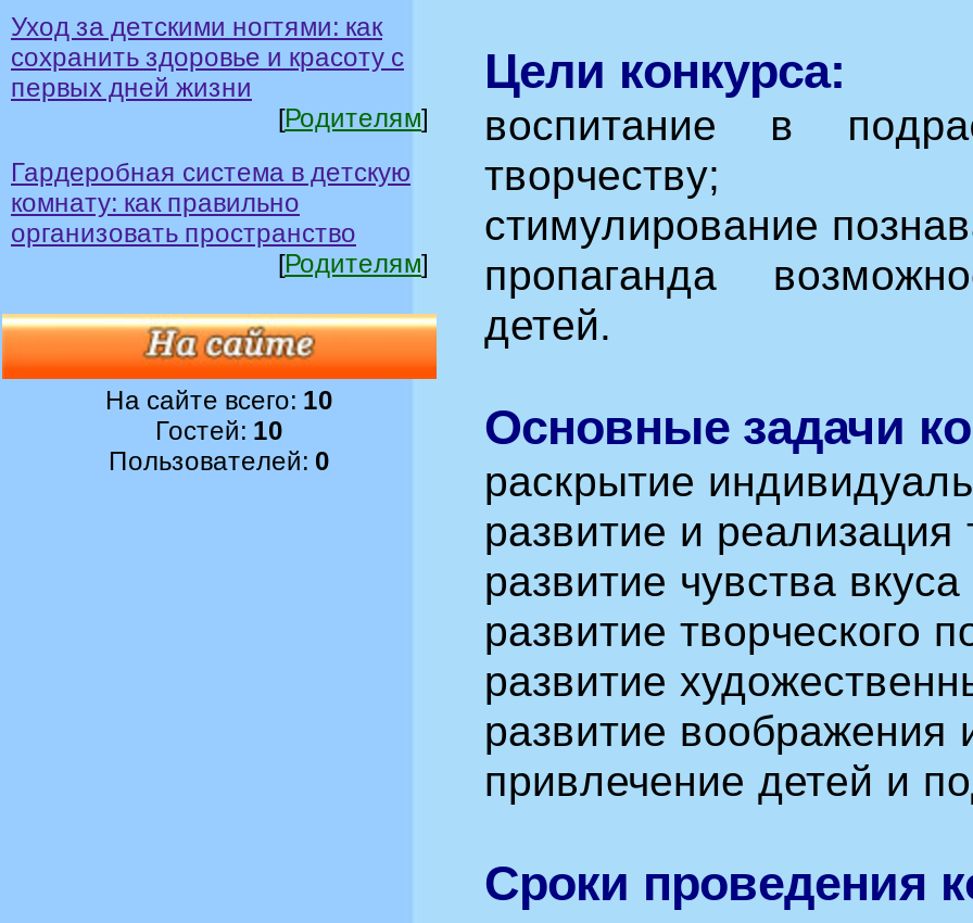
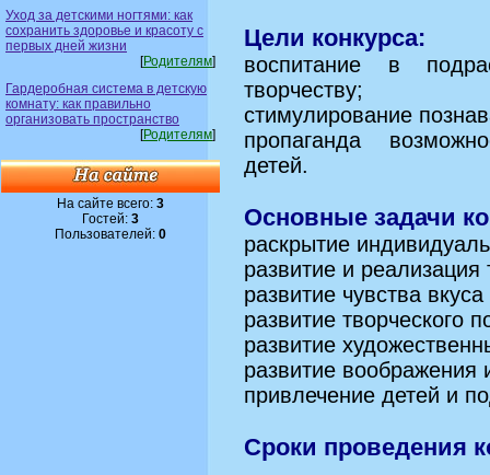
[105,385,333,415] На сайте всего: 10 -> [57,196,164,211] На сайте всего: 3
[155,415,283,446] Гостей: 10 -> [82,211,139,226] Гостей: 3

